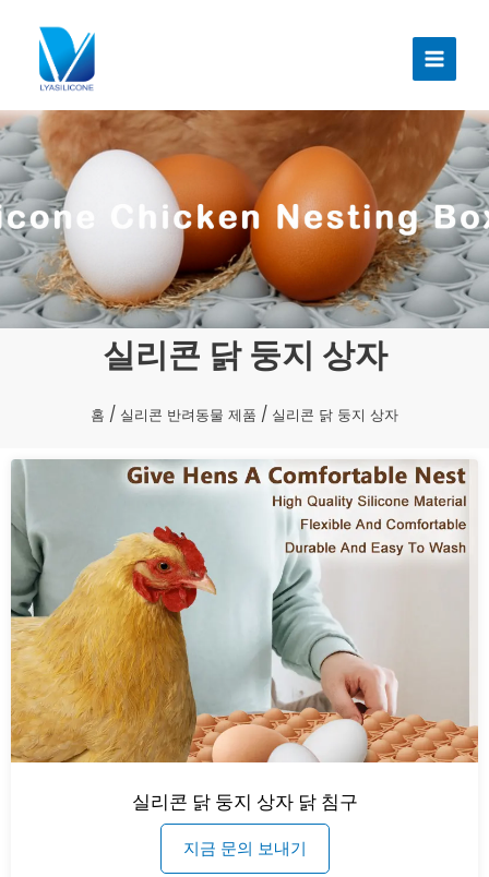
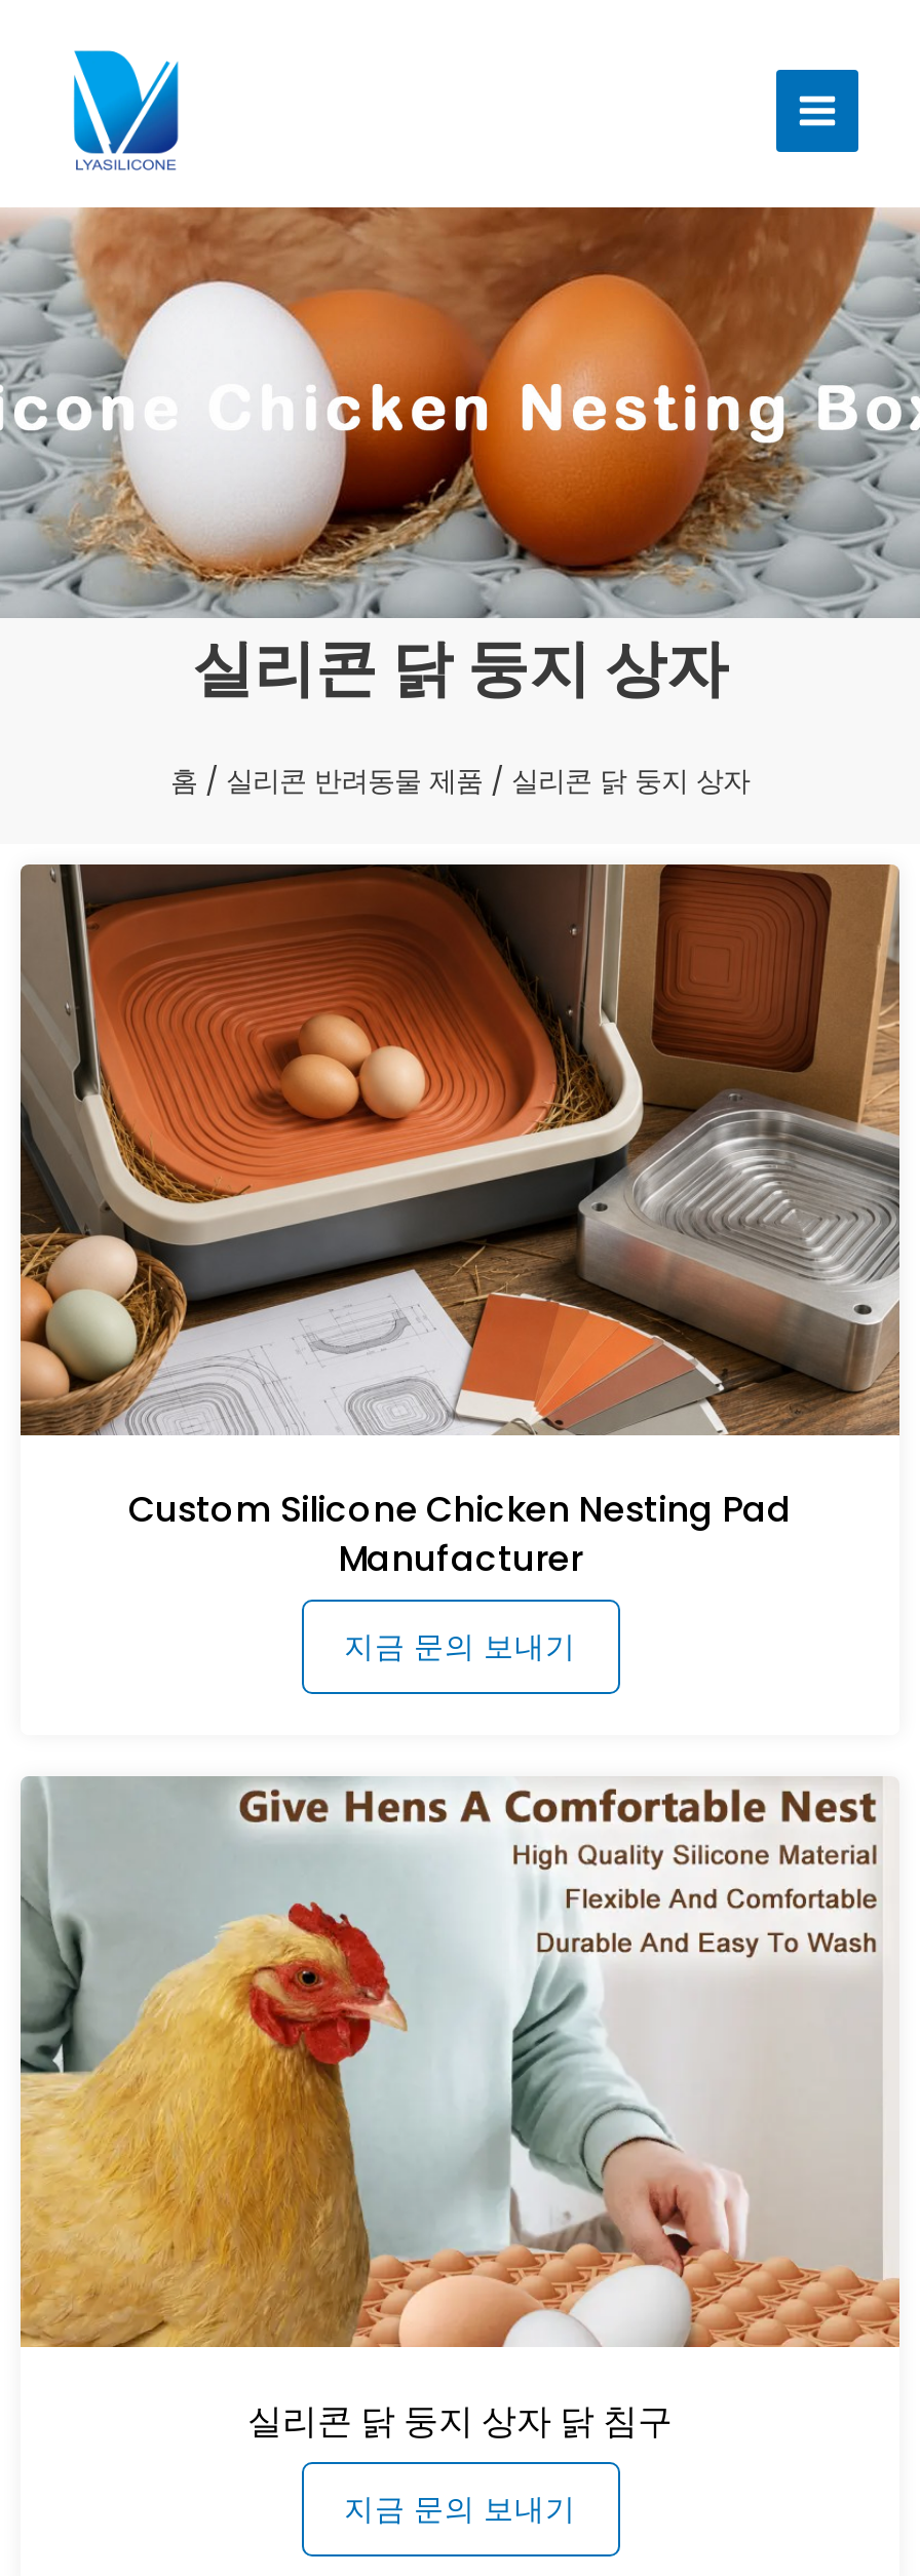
none -> [18,862,902,1667] [image] | Custom Silicone Chicken Nesting Pad | Manufacturer | 지금 문의 보내기

